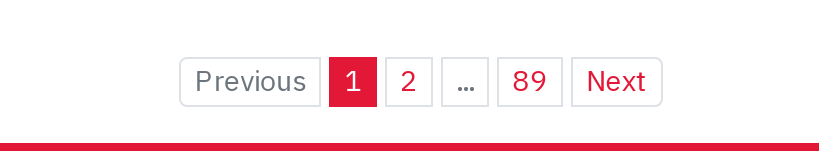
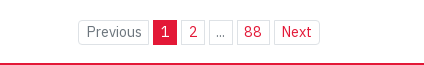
[512,62,548,100] 89 -> [244,22,262,41] 88

